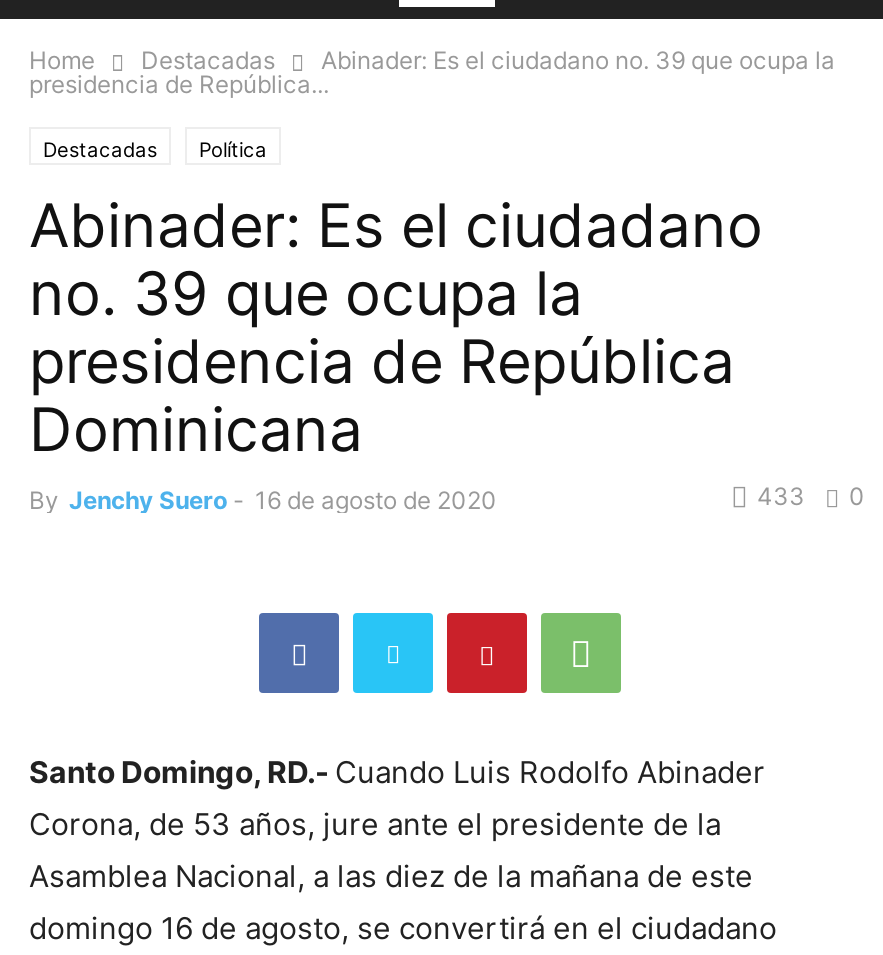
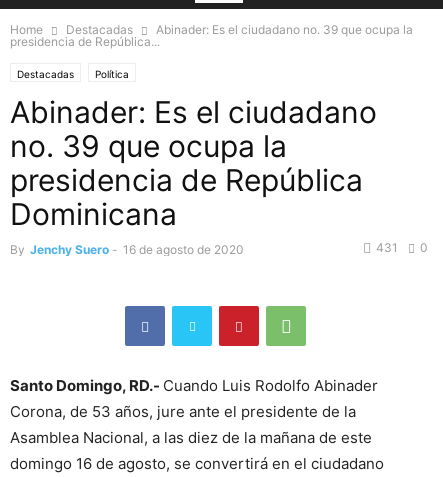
[757,481,865,511] 433 0 -> [376,240,428,255] 431 0

